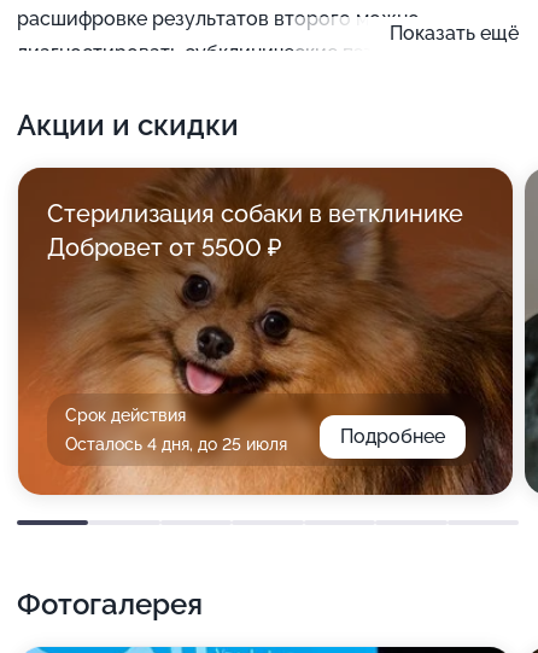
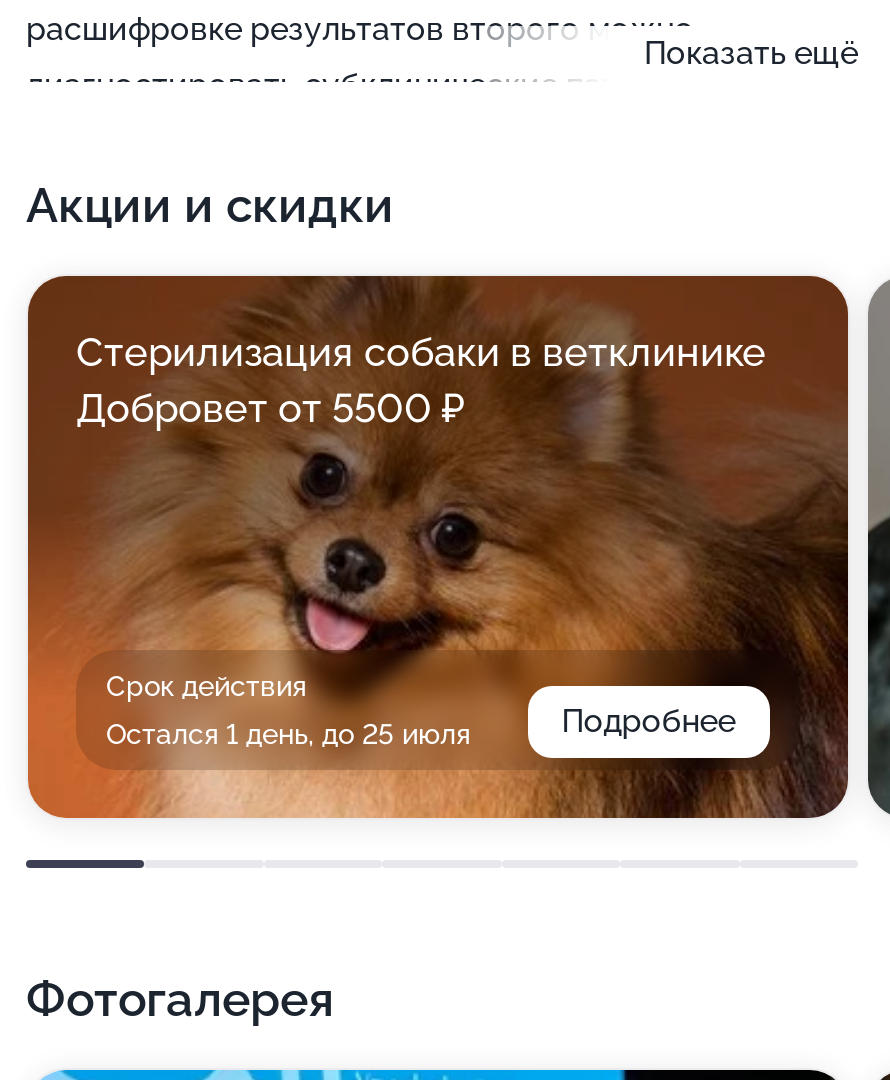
[65,435,287,454] Осталось 4 дня, до 25 июля -> [106,718,470,750] Остался 1 день, до 25 июля

